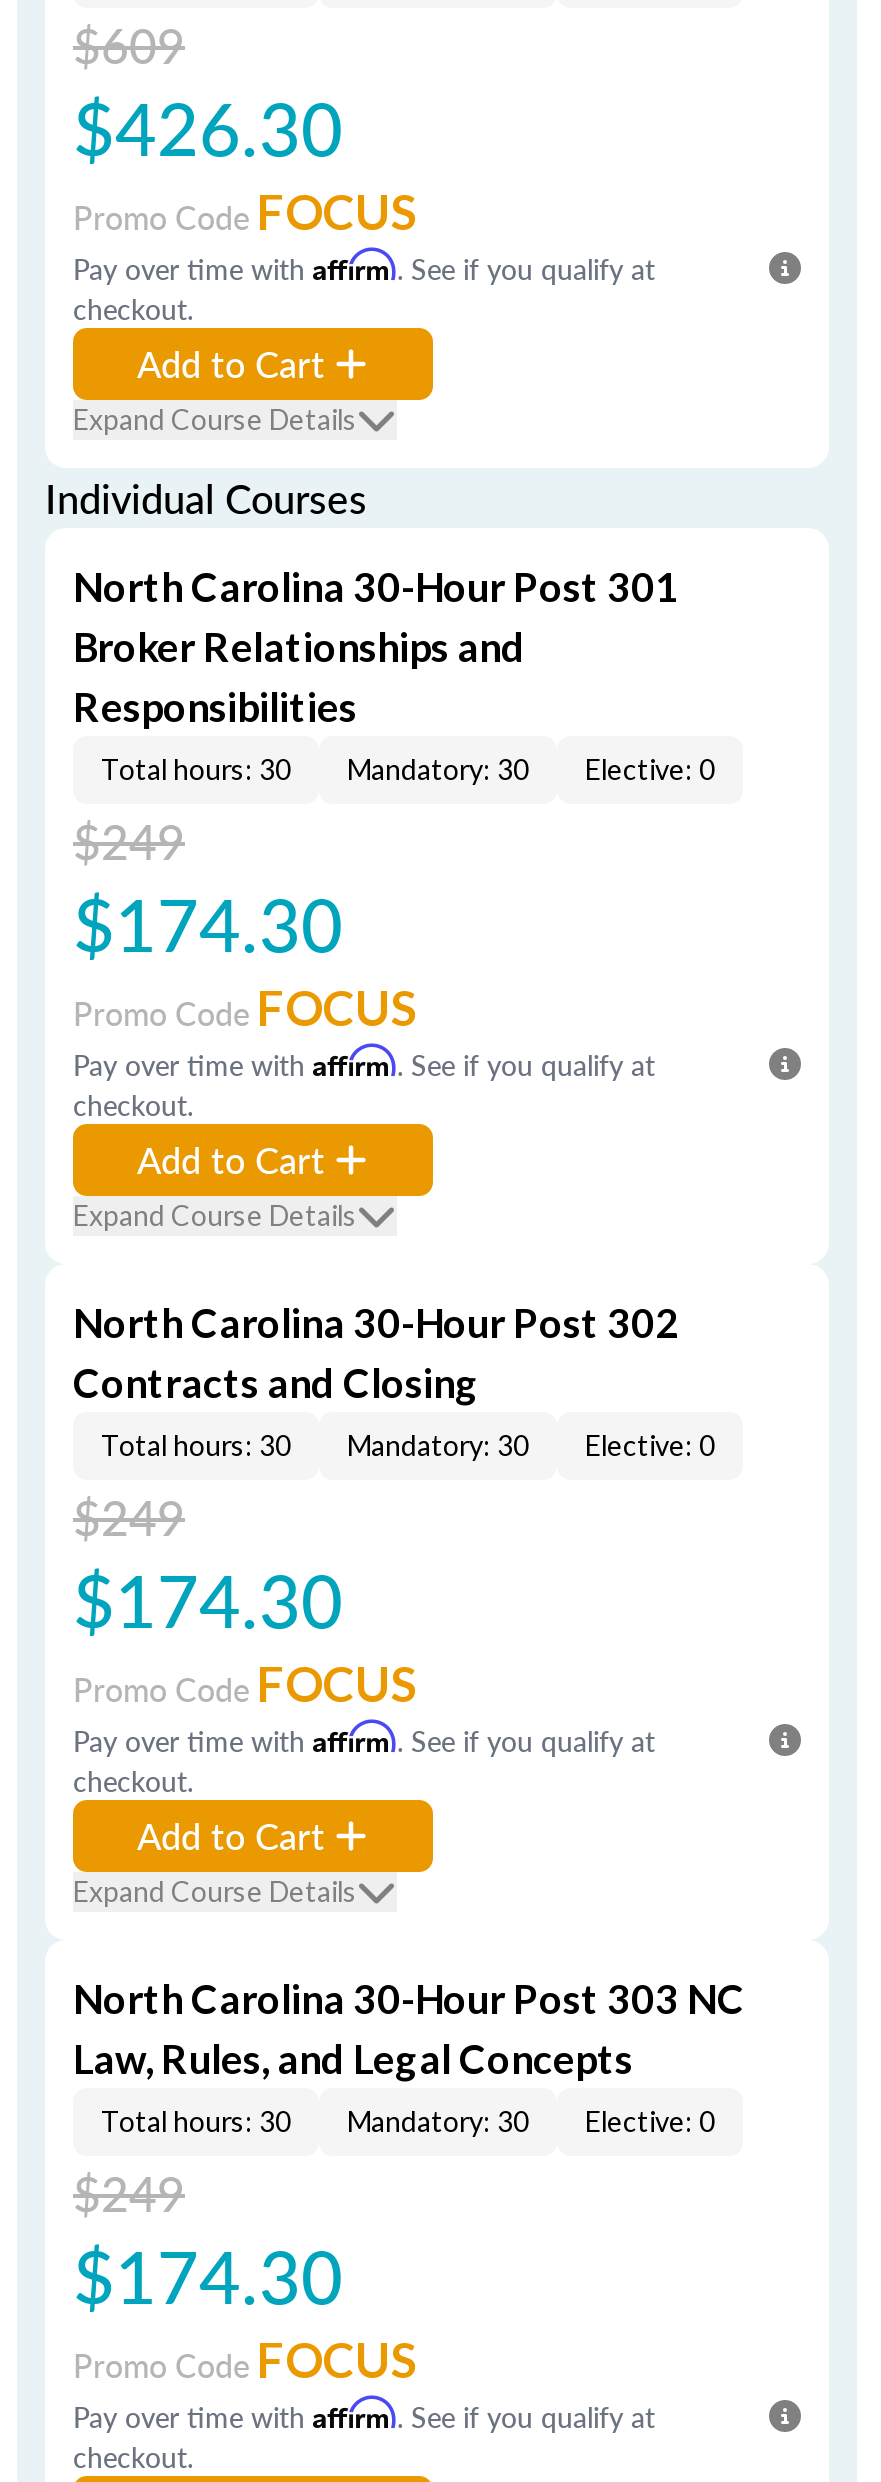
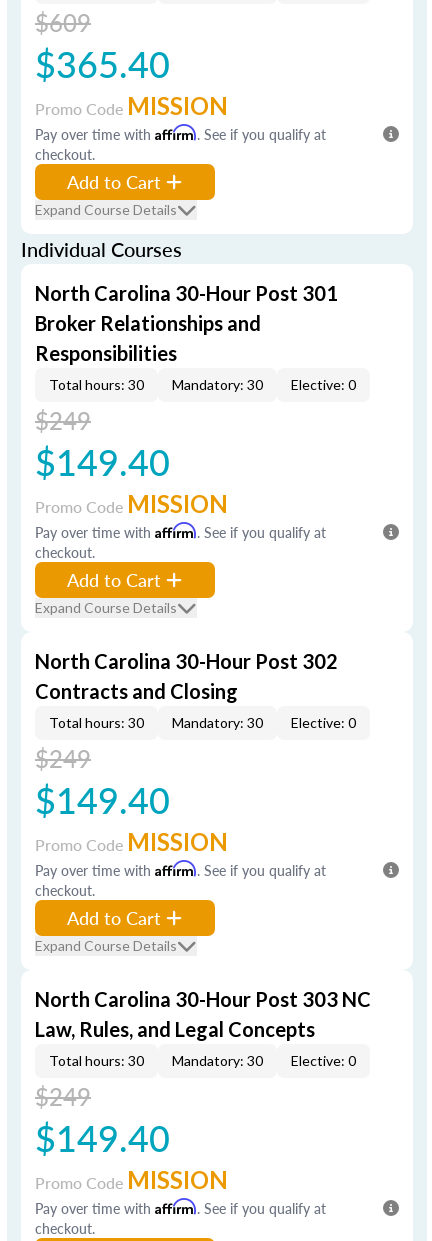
[73,76,343,178] $426.30 -> [35,38,170,89] $365.40
[73,182,417,240] Promo Code FOCUS -> [35,91,228,120] Promo Code MISSION
[73,872,343,974] $174.30 -> [35,436,170,487] $149.40
[73,978,417,1036] Promo Code FOCUS -> [35,489,228,518] Promo Code MISSION
[73,1548,343,1650] $174.30 -> [35,774,170,825] $149.40
[73,1654,417,1712] Promo Code FOCUS -> [35,827,228,856] Promo Code MISSION
[73,2224,343,2326] $174.30 -> [35,1112,170,1163] $149.40
[73,2330,417,2388] Promo Code FOCUS -> [35,1165,228,1194] Promo Code MISSION

